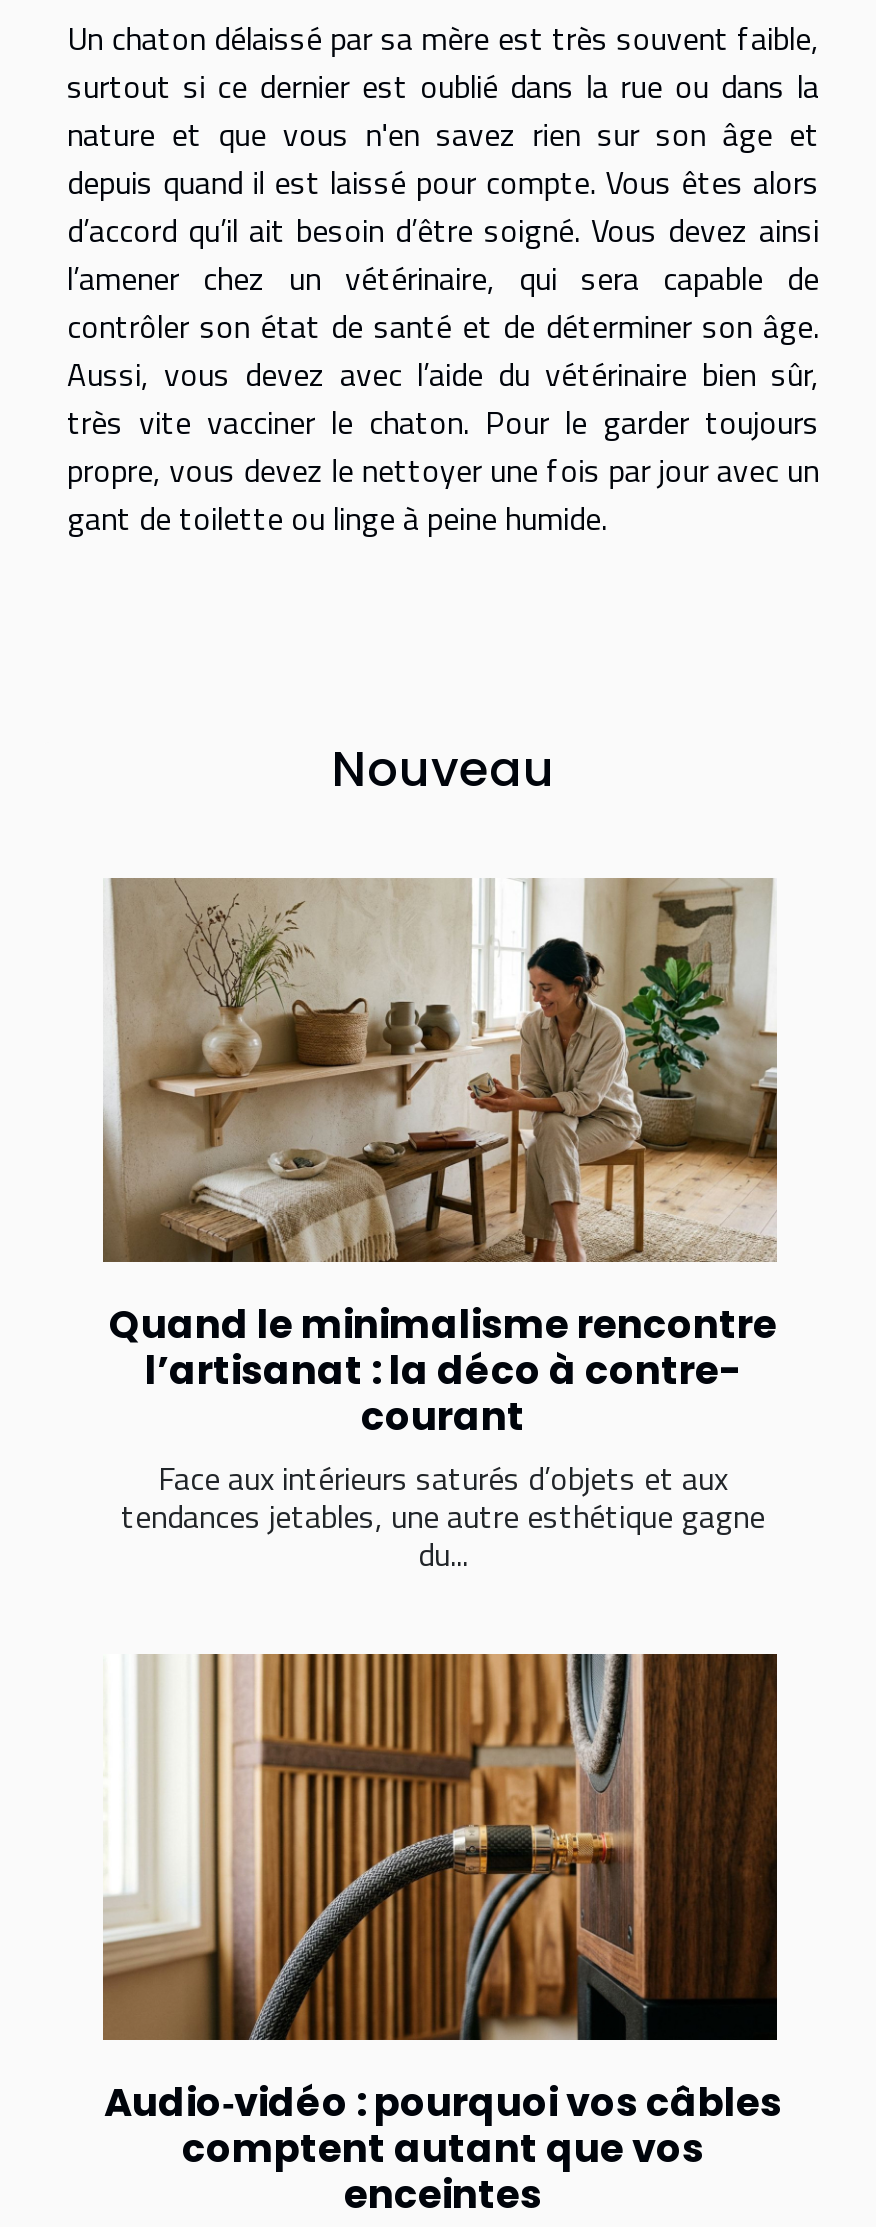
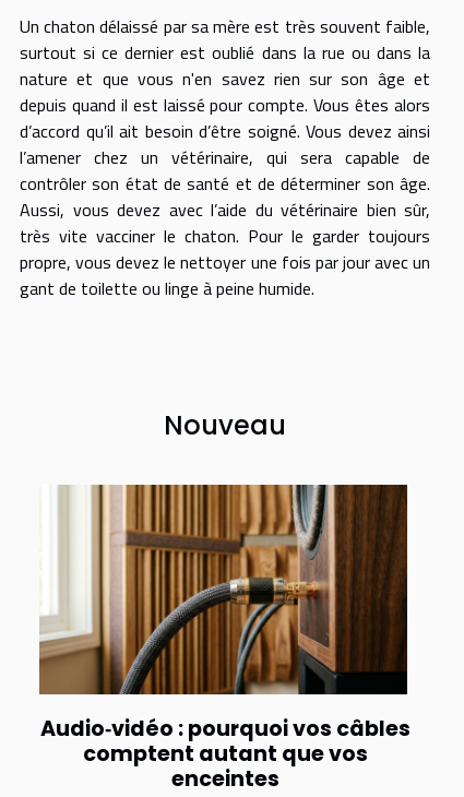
[103,876,779,1578] [image] | Quand le minimalisme rencontre | l’artisanat : la déco à contre- | courant | Face aux intérieurs saturés d’objets et aux | tendances jetables, une autre esthétique gagne | du... -> none

